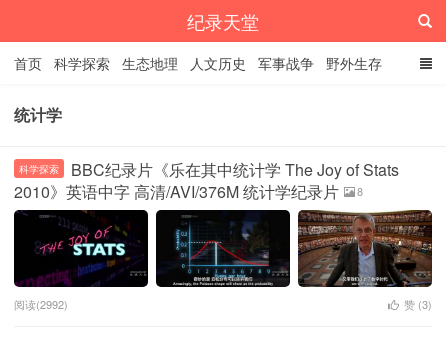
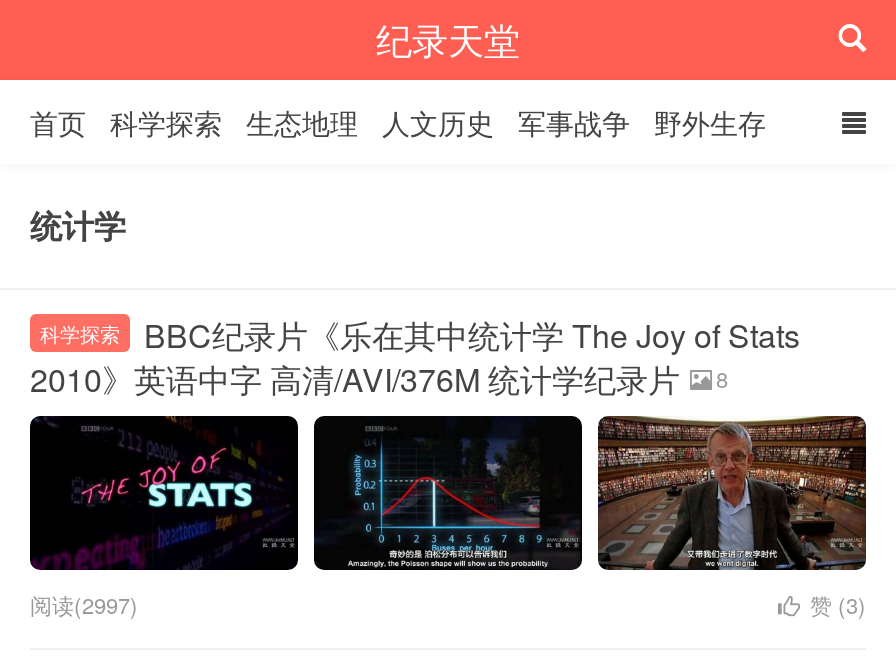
[14,296,68,312] 阅读(2992) -> [30,589,138,621] 阅读(2997)

